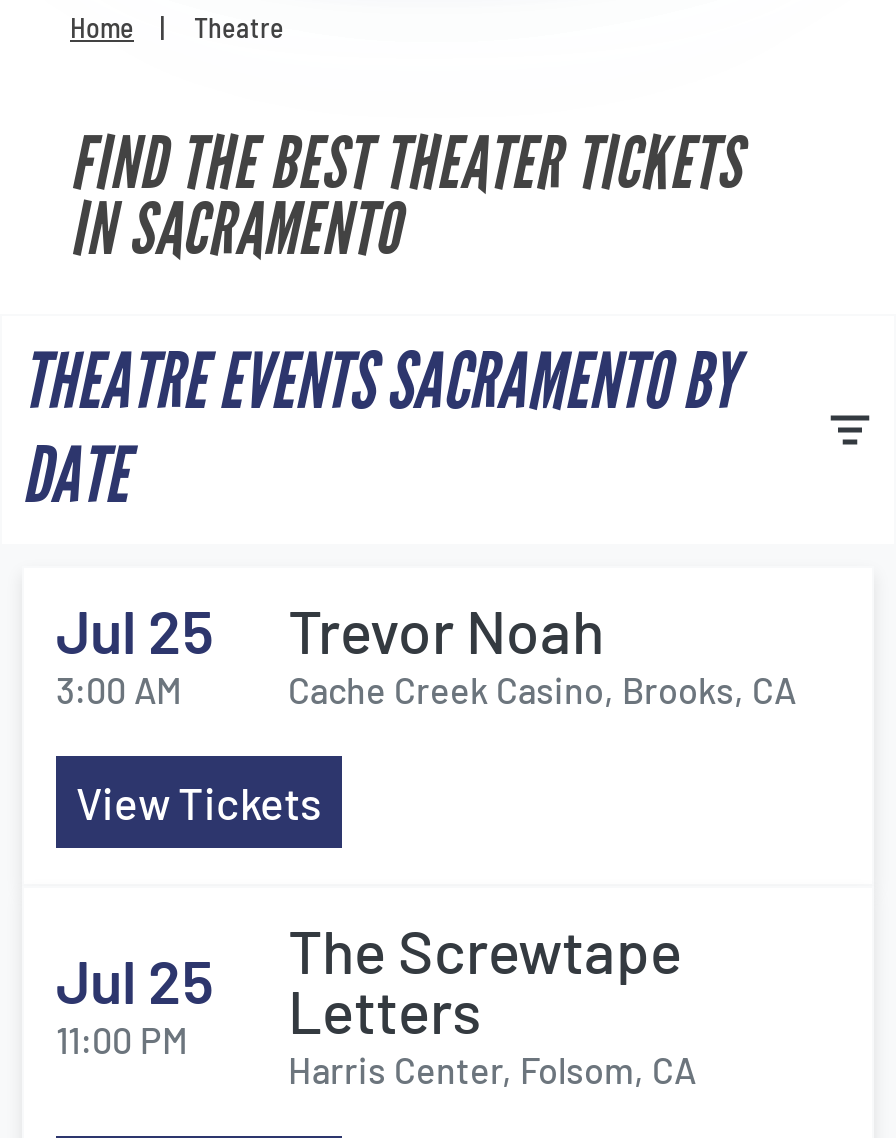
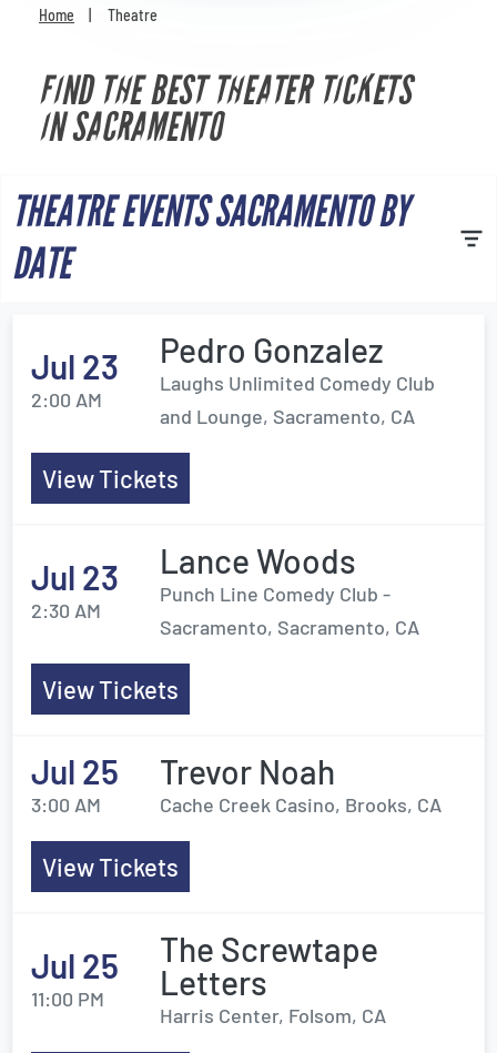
none -> [31,346,119,412] Jul 23 | 2:00 AM
none -> [31,330,435,622] Pedro Gonzalez | Laughs Unlimited Comedy Club | and Lounge, Sacramento, CA | View Tickets | Jul 23 | 2:30 AM
none -> [42,540,419,703] Lance Woods | Punch Line Comedy Club - | Sacramento, Sacramento, CA | View Tickets

